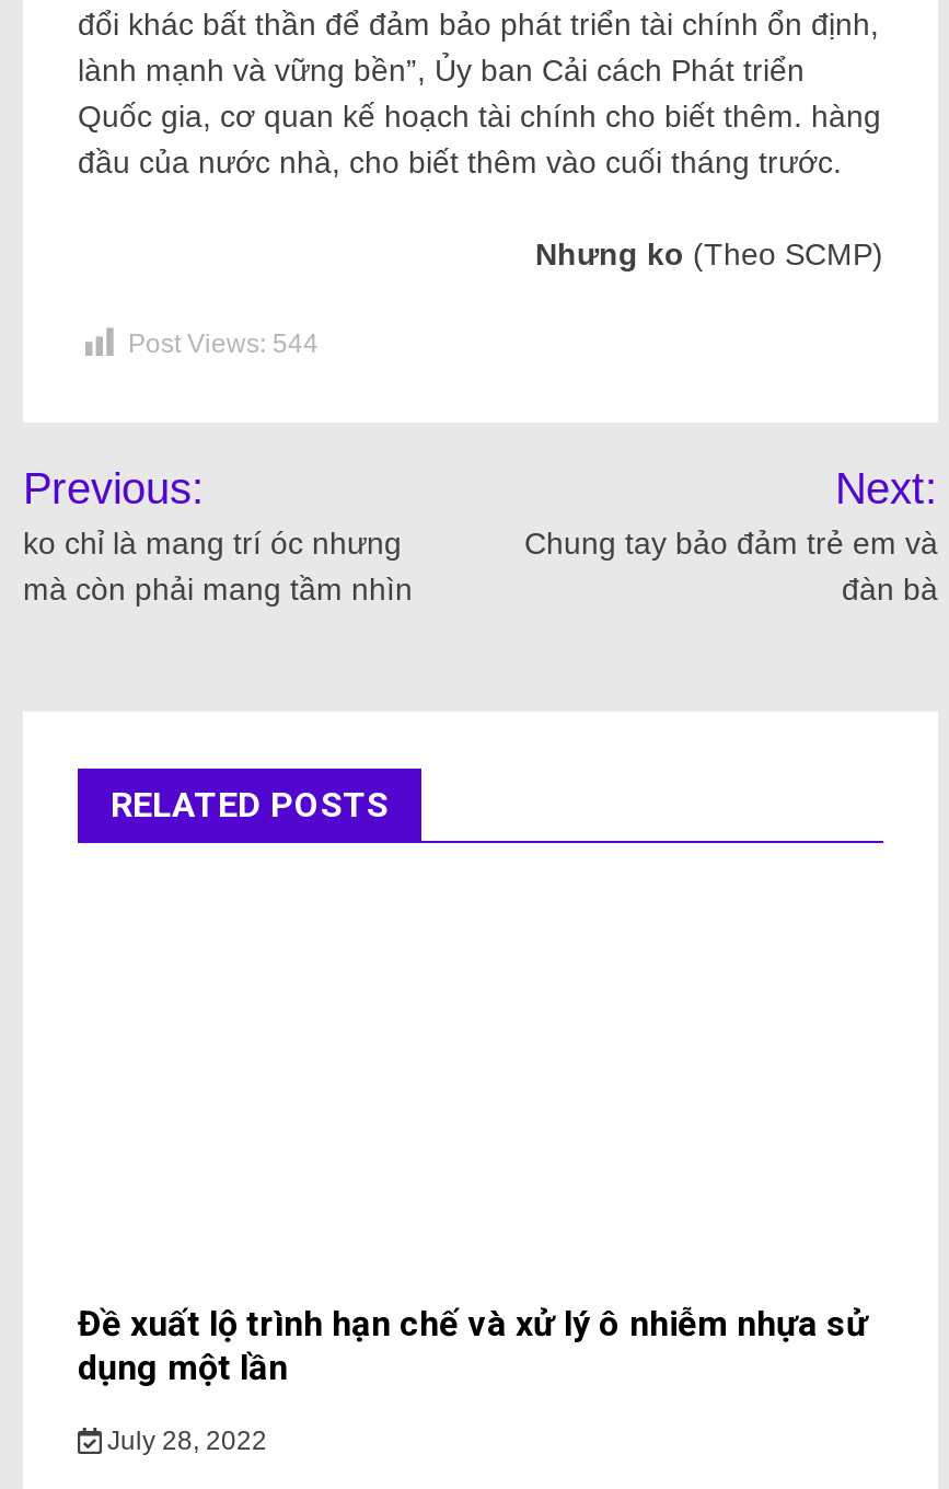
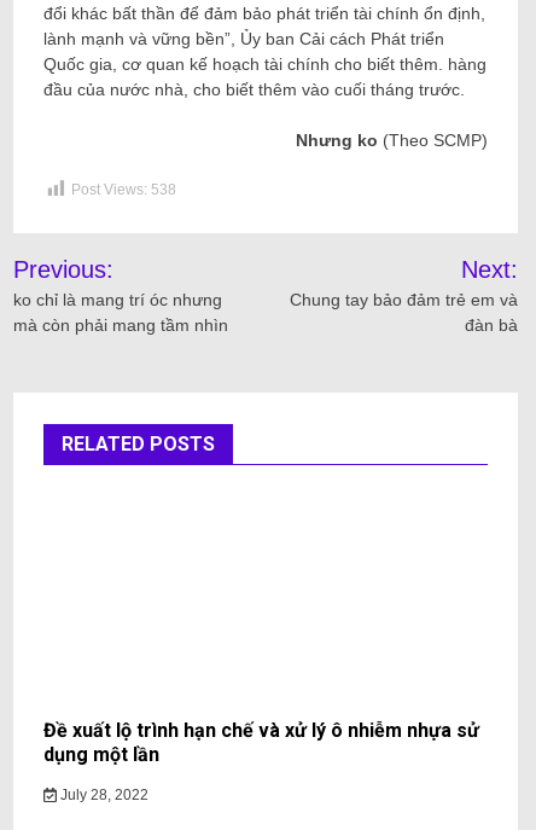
[128,330,319,360] Post Views: 544 -> [71,182,176,199] Post Views: 538

